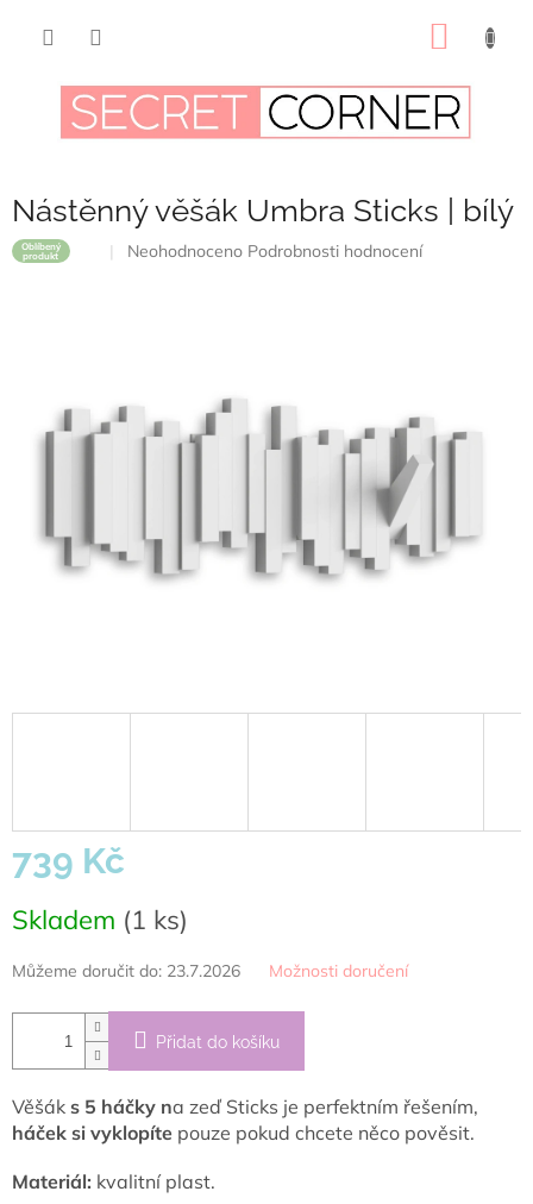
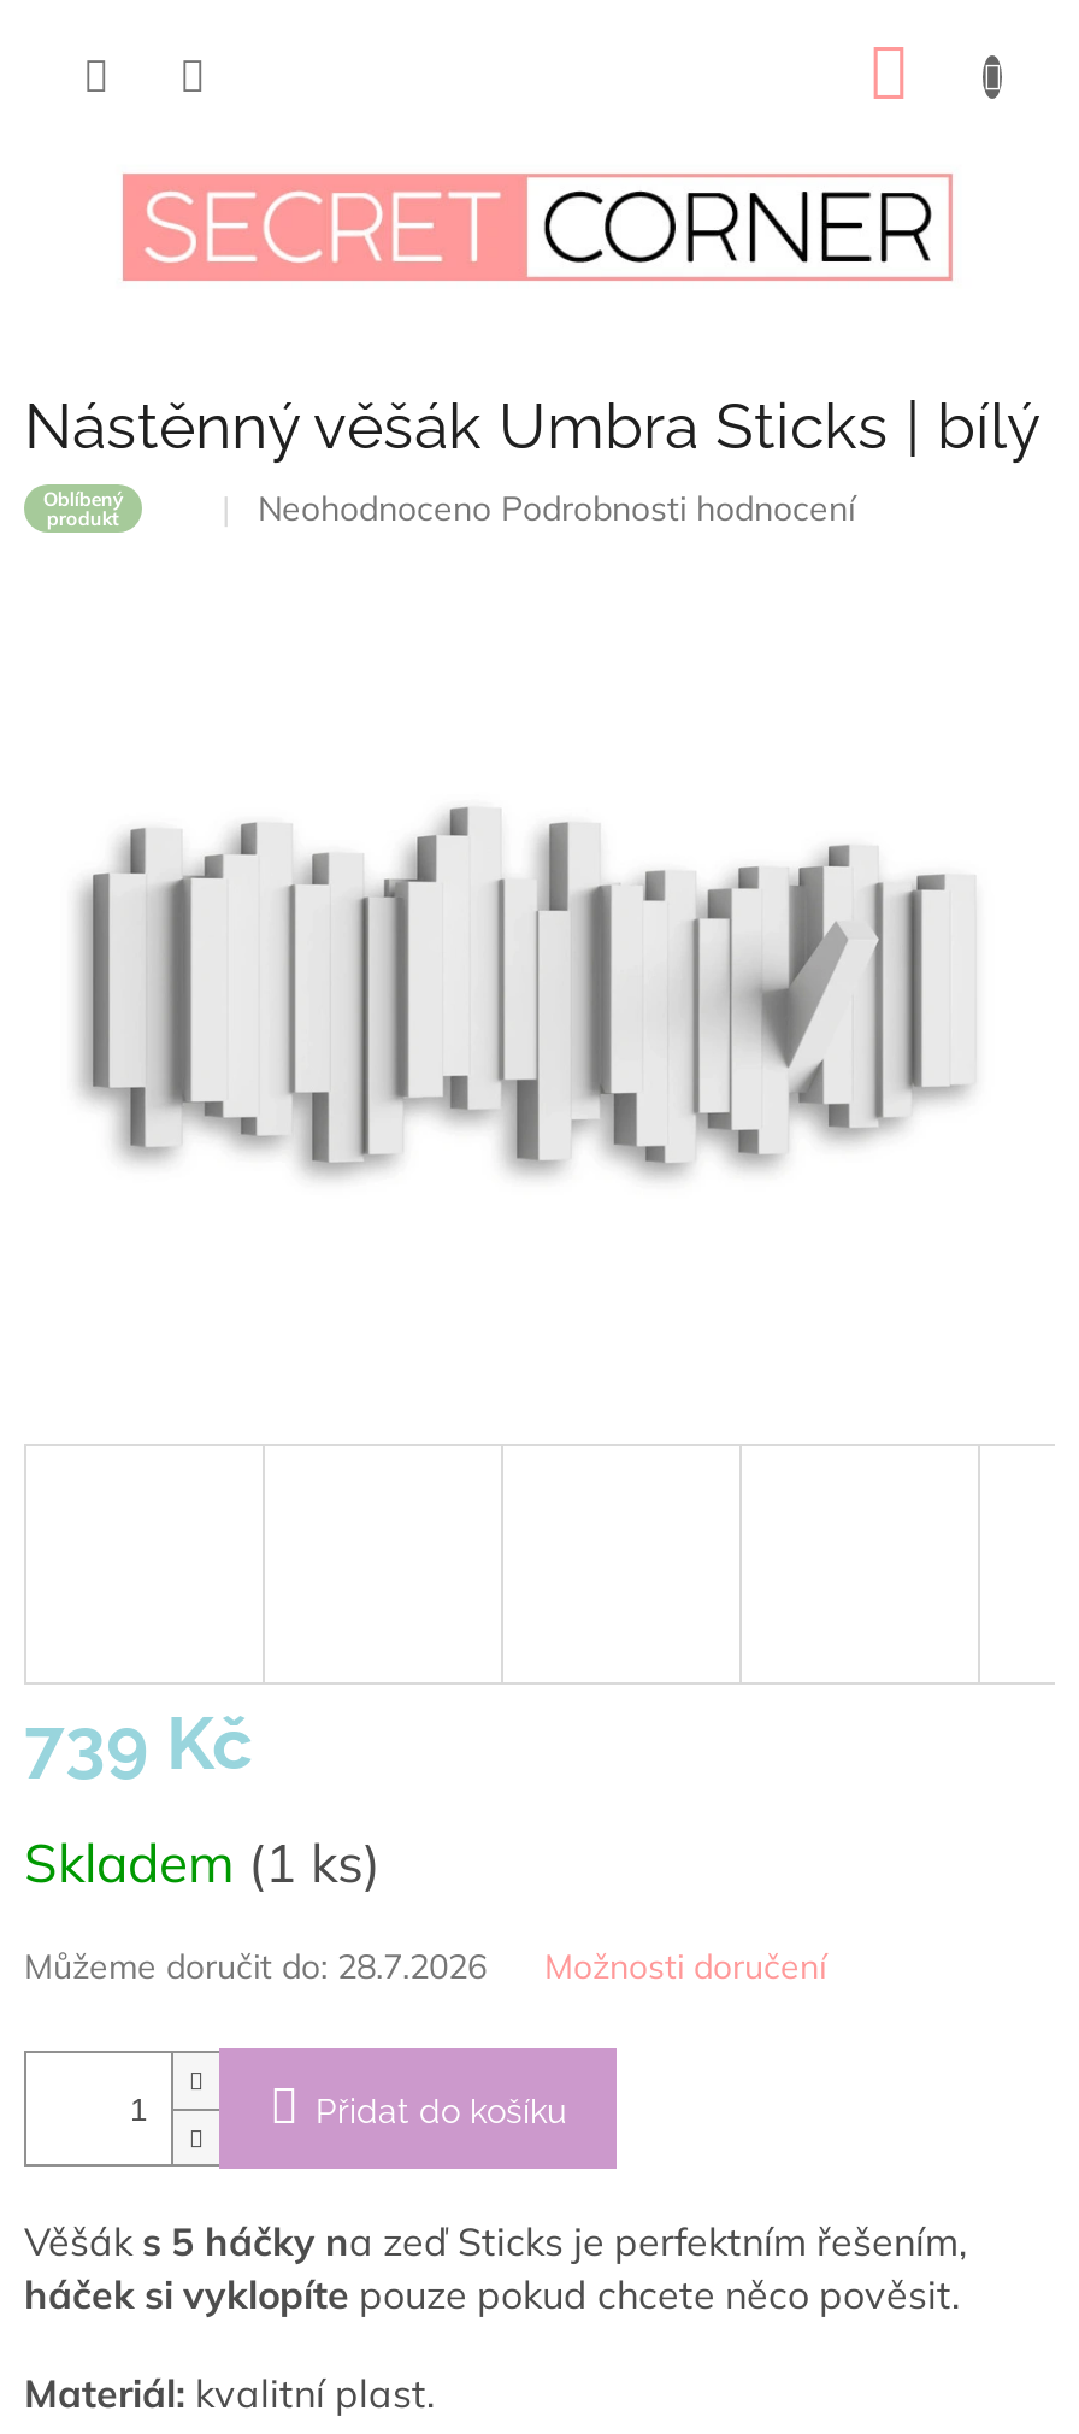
[12,961,240,982] Můžeme doručit do: 23.7.2026 -> [24,1946,487,1989] Můžeme doručit do: 28.7.2026

